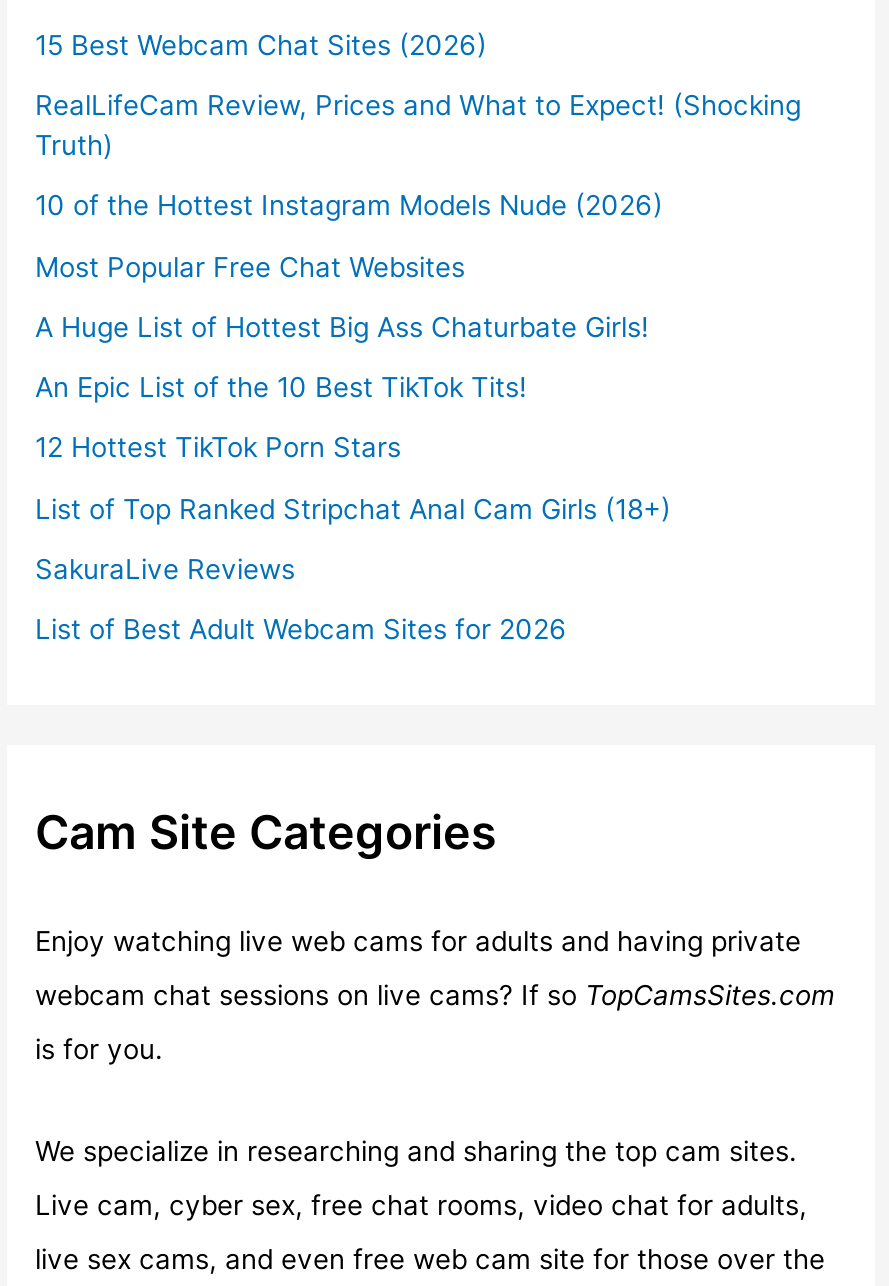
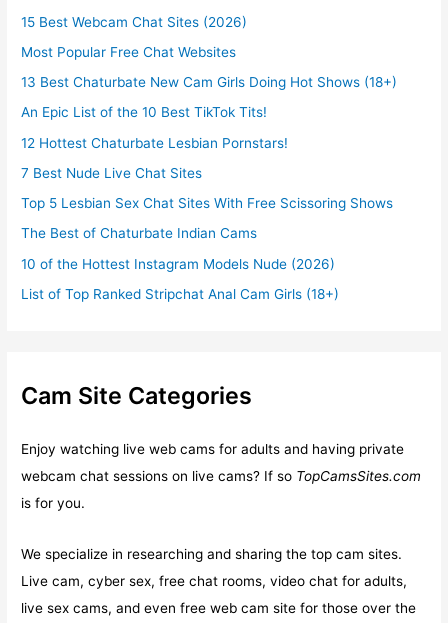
[35,90,801,162] RealLifeCam Review, Prices and What to Expect! (Shocking | Truth) -> none
moved [35,190,663,222] -> [21,256,335,272]: 10 of the Hottest Instagram Models Nude (2026)
moved [35,251,465,283] -> [21,44,236,60]: Most Popular Free Chat Websites
[35,311,649,343] A Huge List of Hottest Big Ass Chaturbate Girls! -> [21,74,397,90] 13 Best Chaturbate New Cam Girls Doing Hot Shows (18+)
moved [35,372,527,404] -> [21,104,267,120]: An Epic List of the 10 Best TikTok Tits!
[35,432,401,464] 12 Hottest TikTok Porn Stars -> [21,135,393,241] 12 Hottest Chaturbate Lesbian Pornstars! | 7 Best Nude Live Chat Sites | Top 5 Lesbian Sex Chat Sites With Free Scissoring Shows | The Best of Chaturbate Indian Cams
moved [35,493,671,525] -> [21,286,339,302]: List of Top Ranked Stripchat Anal Cam Girls (18+)
[35,553,567,646] SakuraLive Reviews | List of Best Adult Webcam Sites for 2026 -> none

